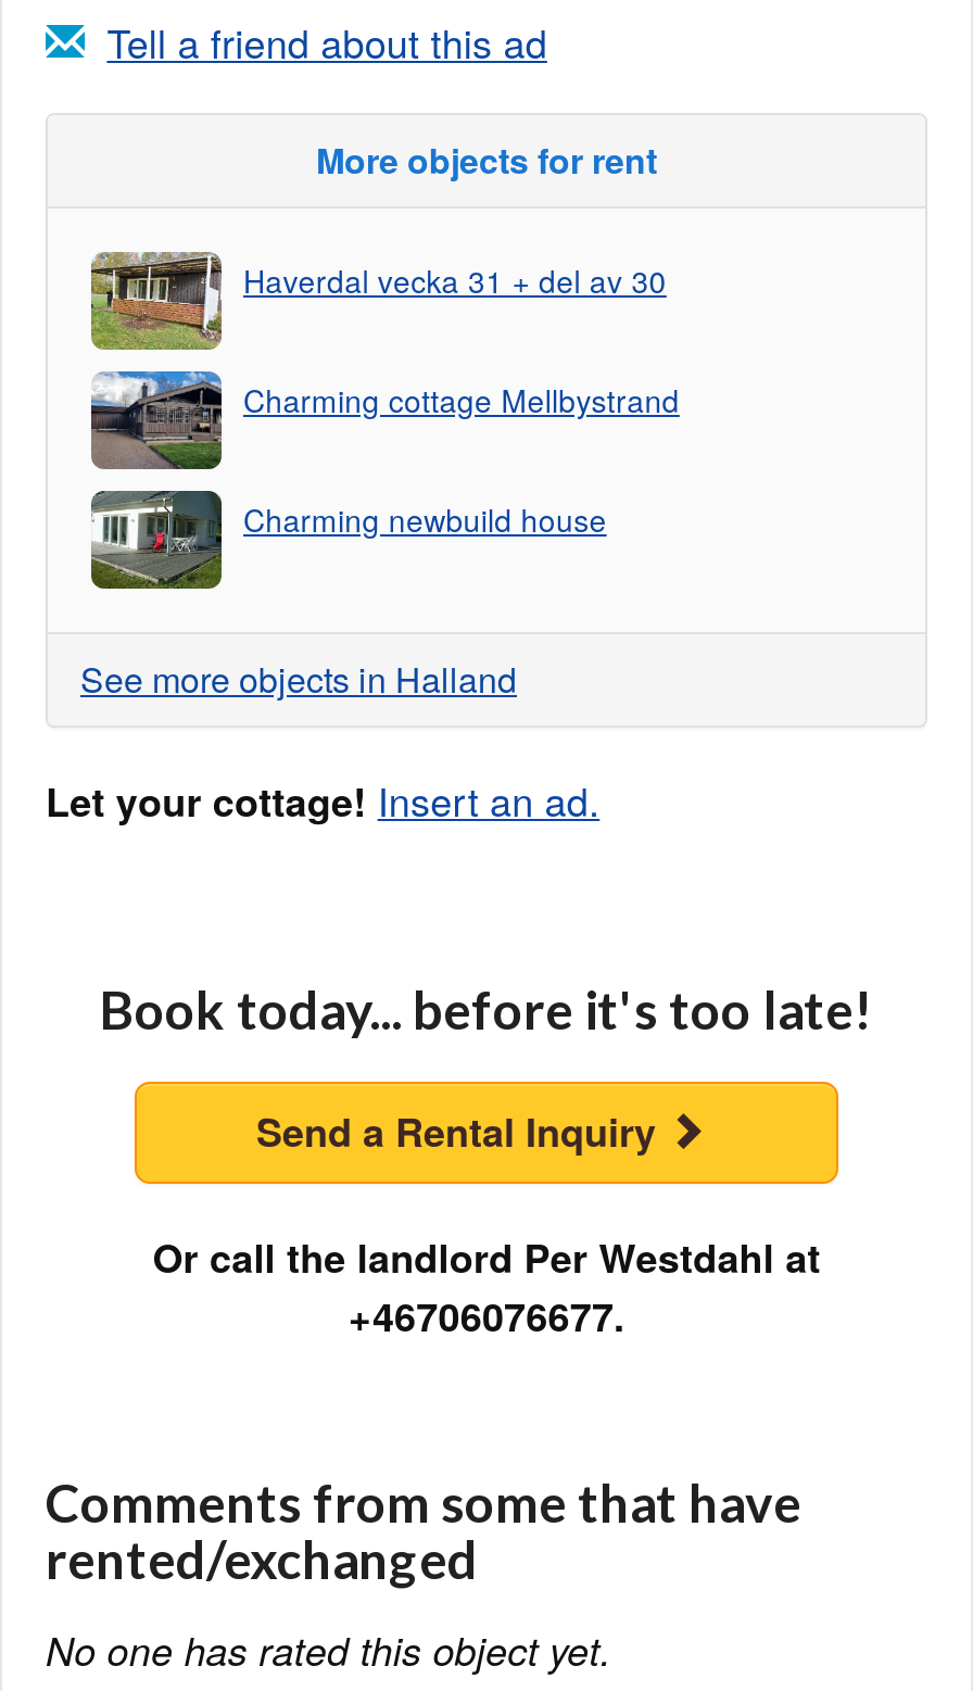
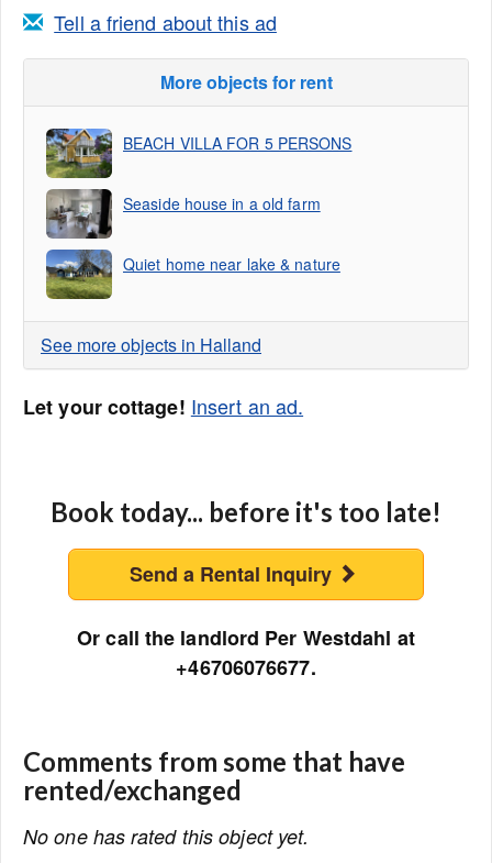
[91,250,667,352] [image] | Haverdal vecka 31 + del av 30 -> [46,128,352,179] [image] | BEACH VILLA FOR 5 PERSONS
[89,369,680,469] [image] | Charming cottage Mellbystrand -> [45,188,320,239] [image] | Seaside house in a old farm
[89,489,607,589] [image] | Charming newbuild house -> [45,248,340,299] [image] | Quiet home near lake & nature

